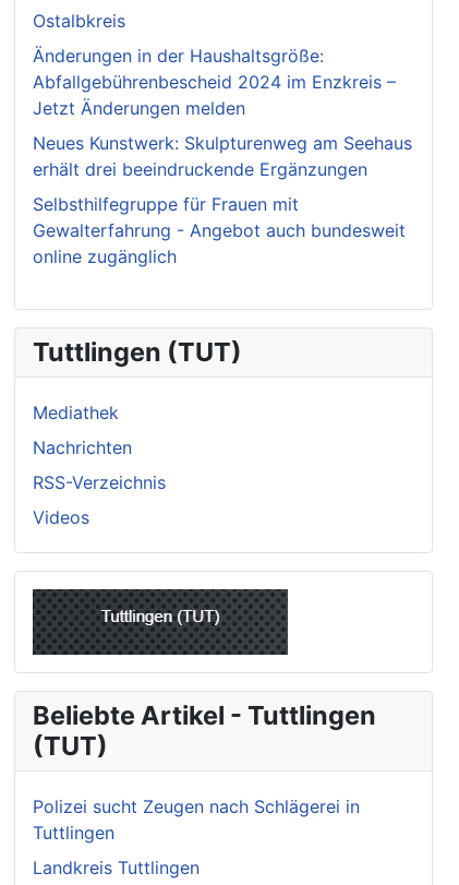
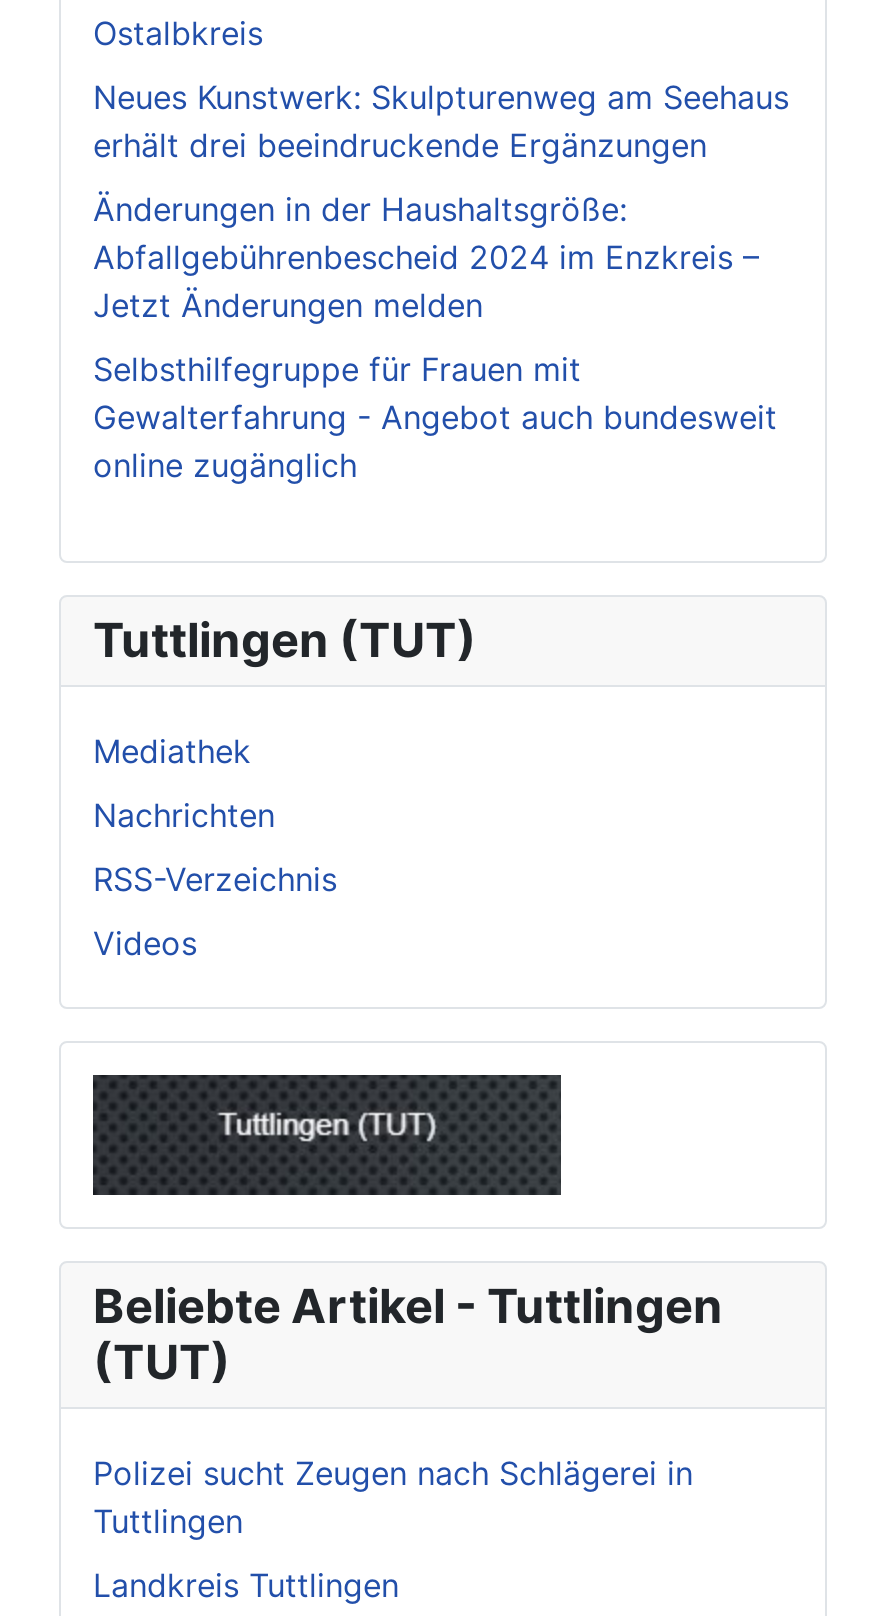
moved [33,44,396,118] -> [93,188,759,324]: Änderungen in der Haushaltsgröße: | Abfallgebührenbescheid 2024 im Enzkreis – | Jetzt Änderungen melden
moved [33,131,412,180] -> [93,76,789,164]: Neues Kunstwerk: Skulpturenweg am Seehaus | erhält drei beeindruckende Ergänzungen

